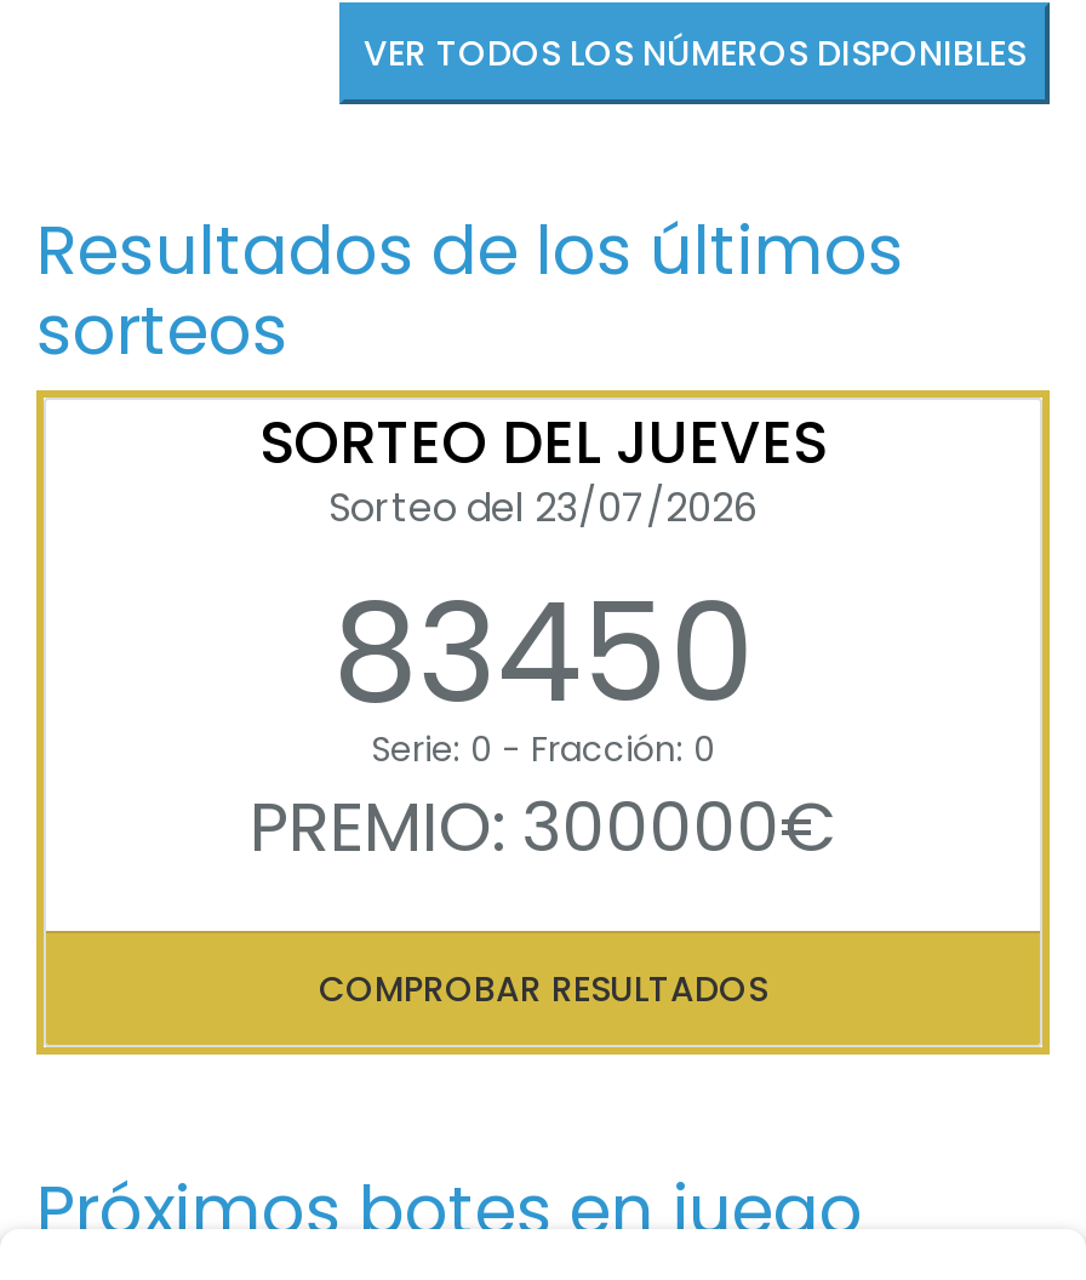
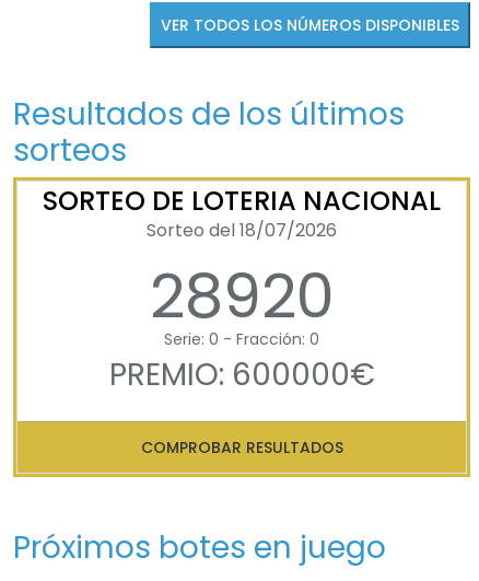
[259,402,827,749] SORTEO DEL JUEVES | Sorteo del 23/07/2026 | 83450 -> [43,183,441,340] SORTEO DE LOTERIA NACIONAL | Sorteo del 18/07/2026 | 28920
[250,780,836,875] PREMIO: 300000€ -> [109,354,375,396] PREMIO: 600000€

